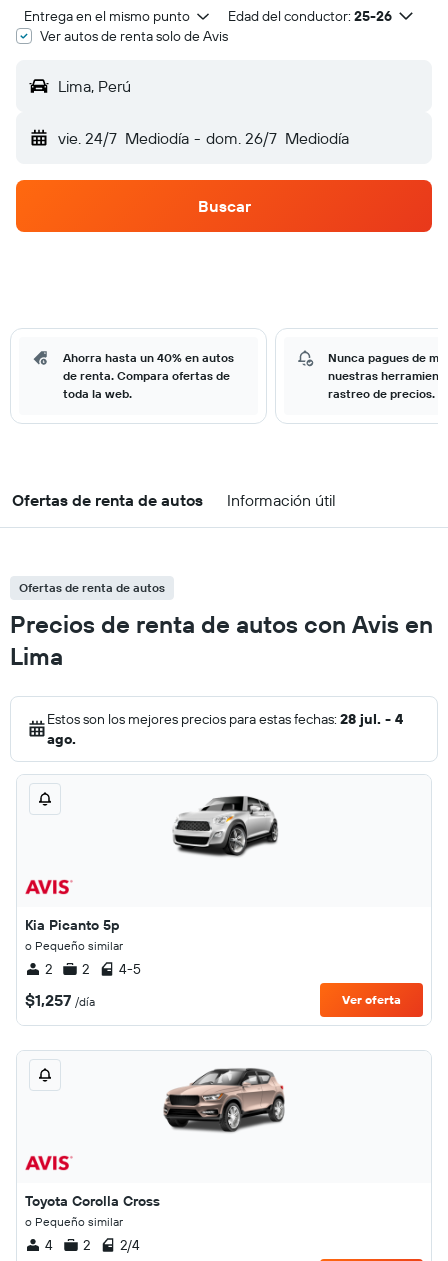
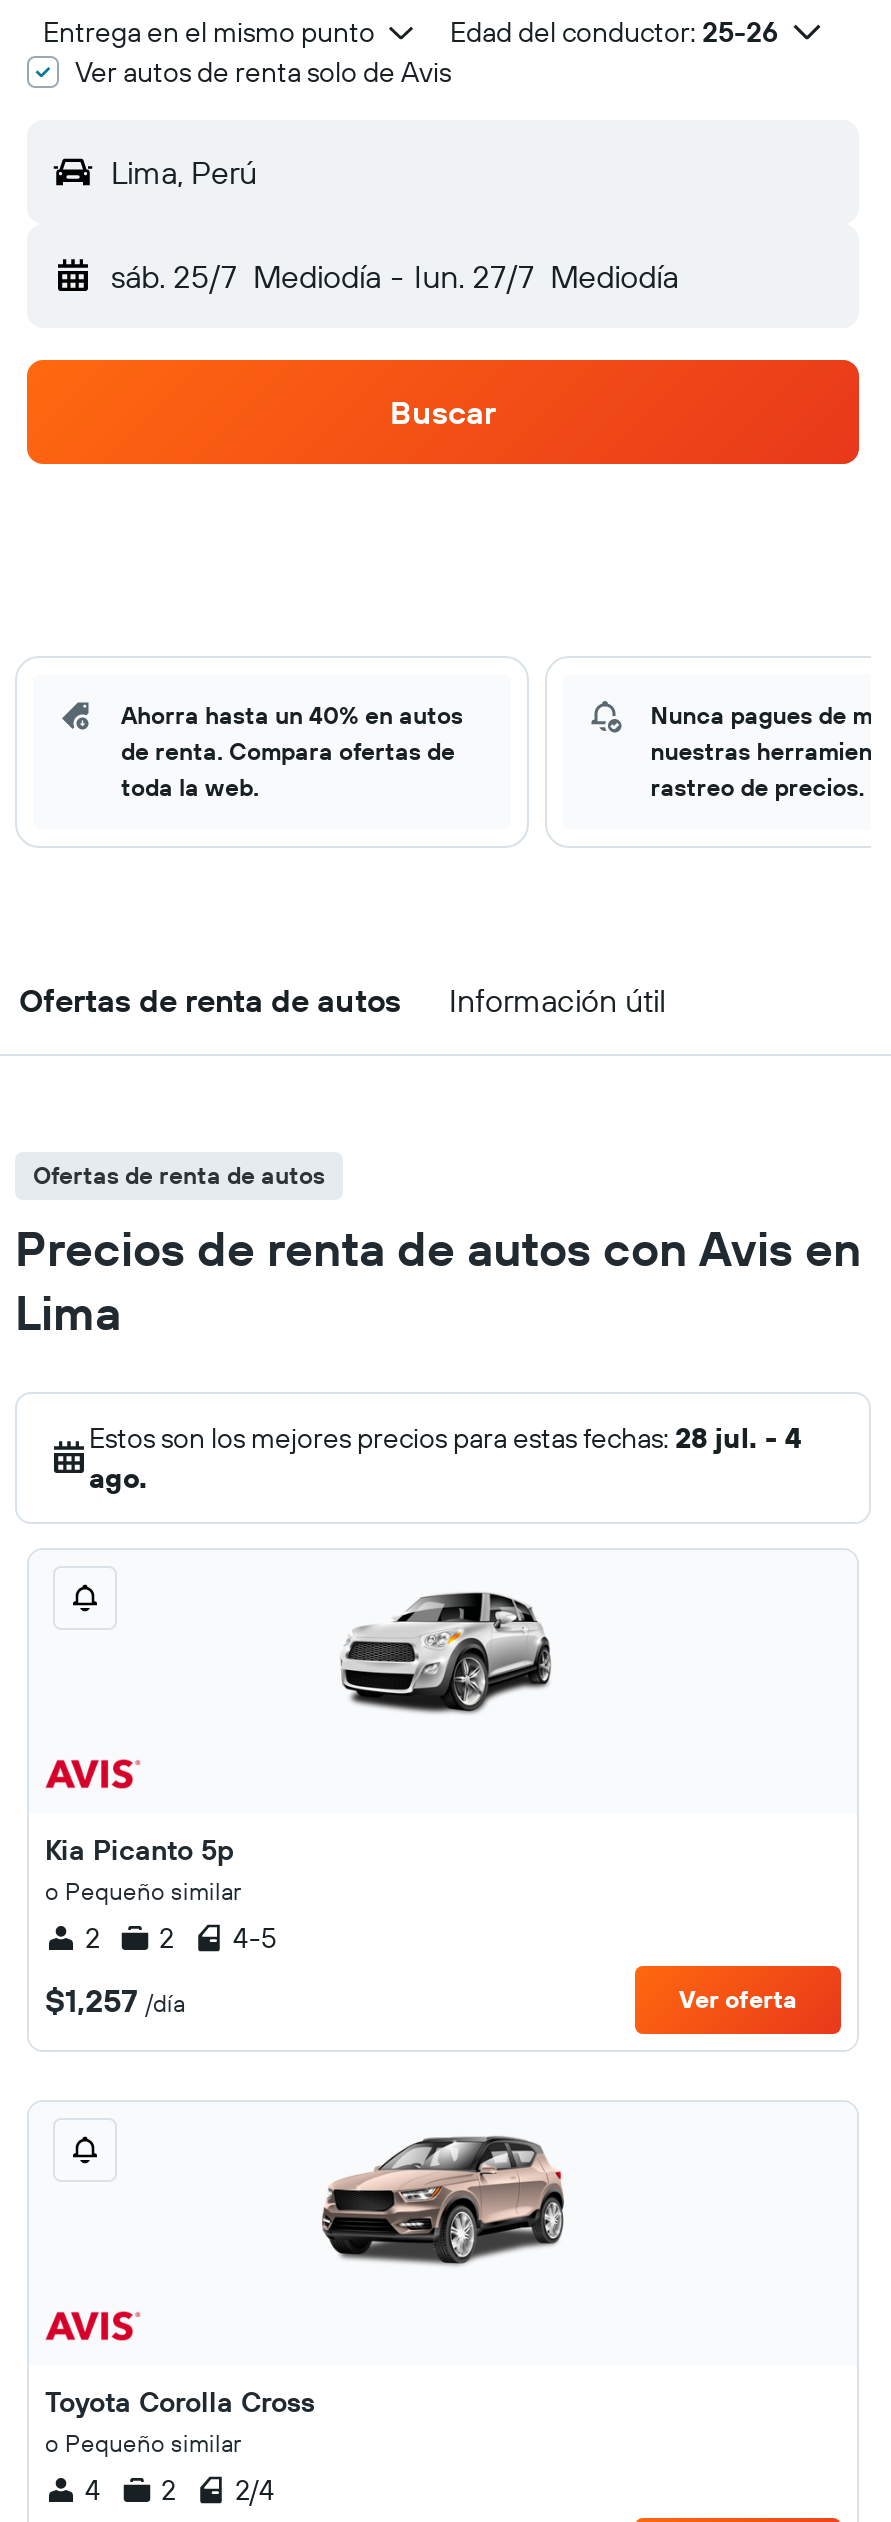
[58,128,349,148] vie. 24/7 Mediodía - dom. 26/7 Mediodía -> [111,256,678,296] sáb. 25/7 Mediodía - lun. 27/7 Mediodía

